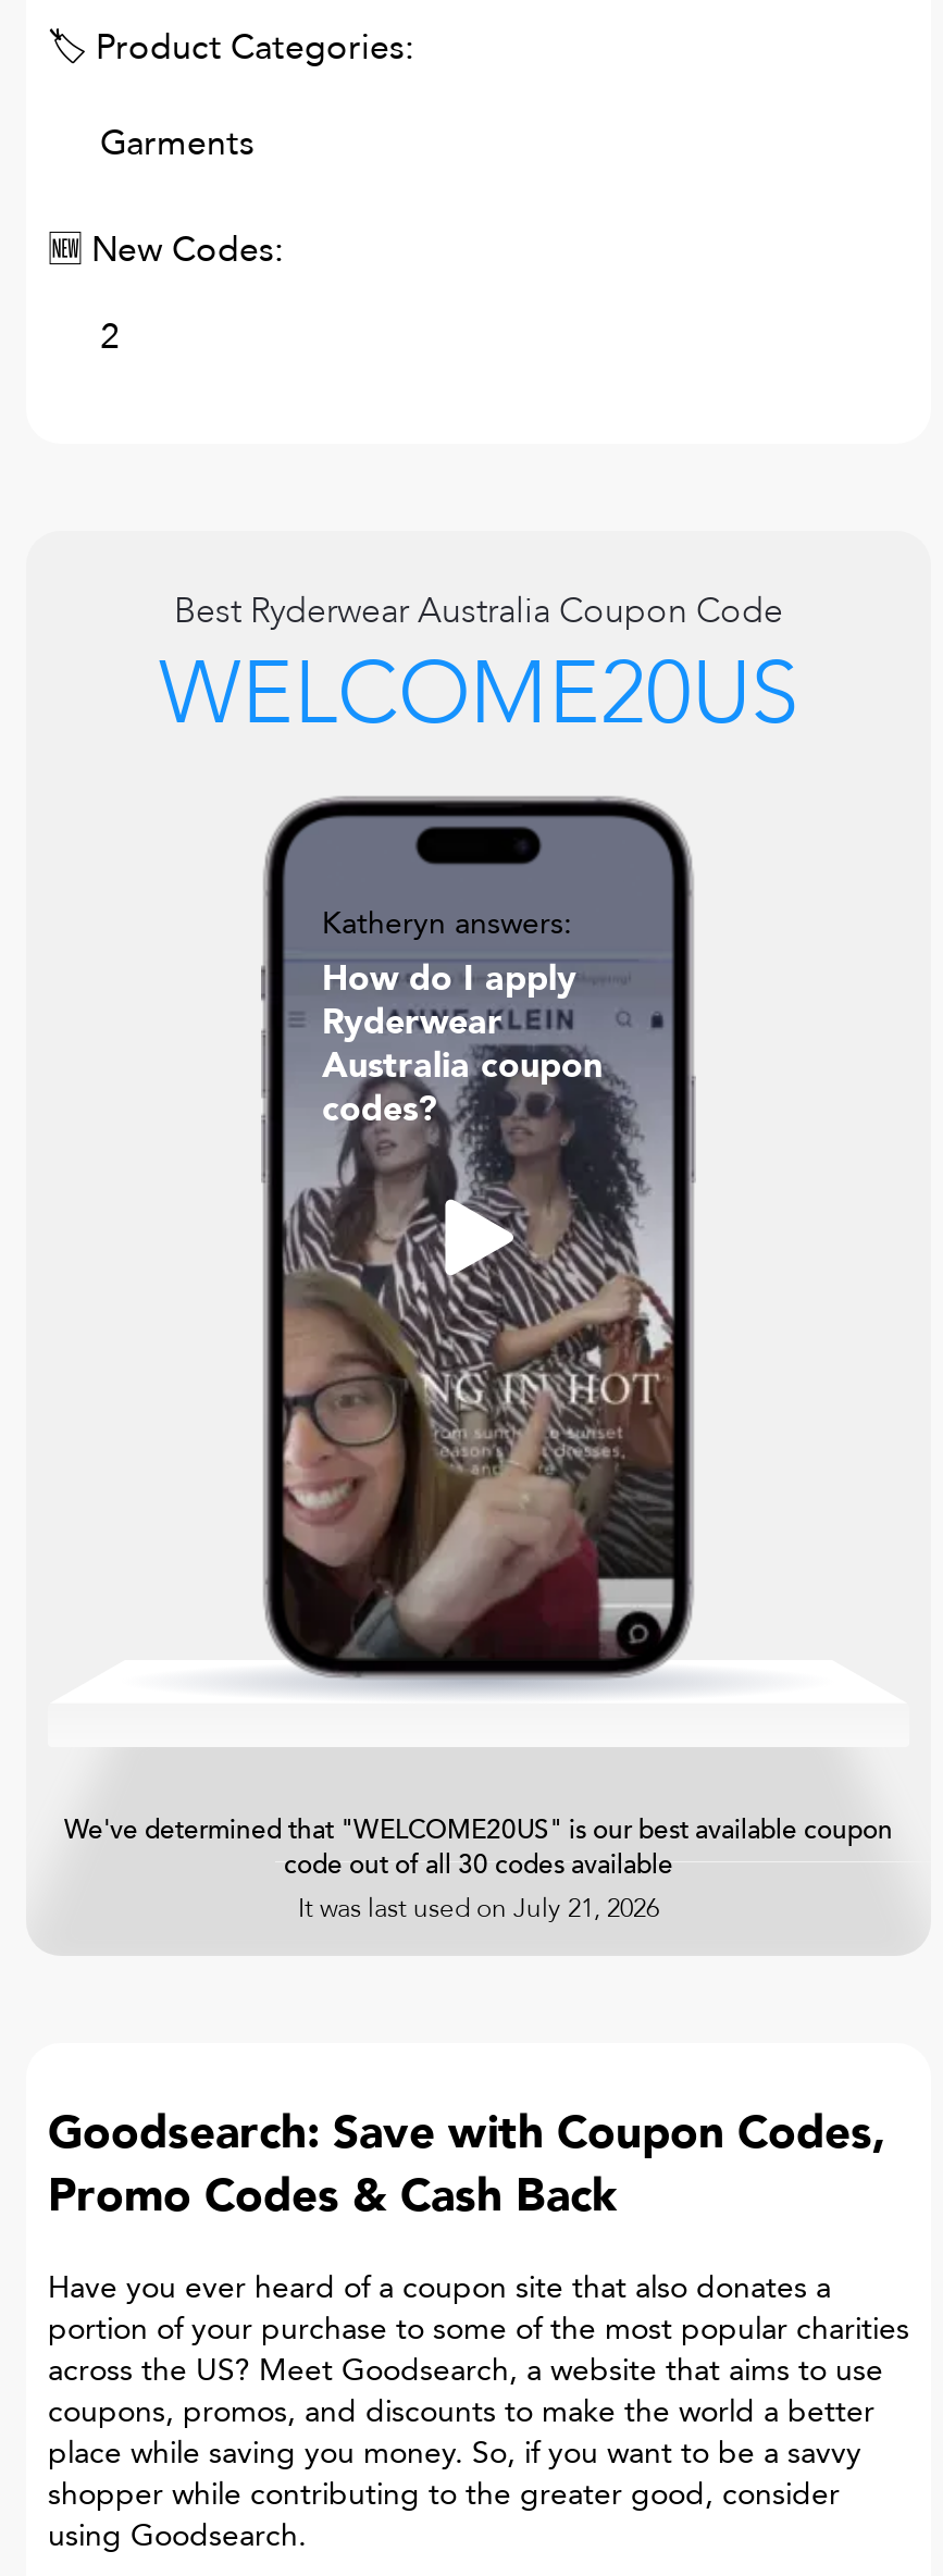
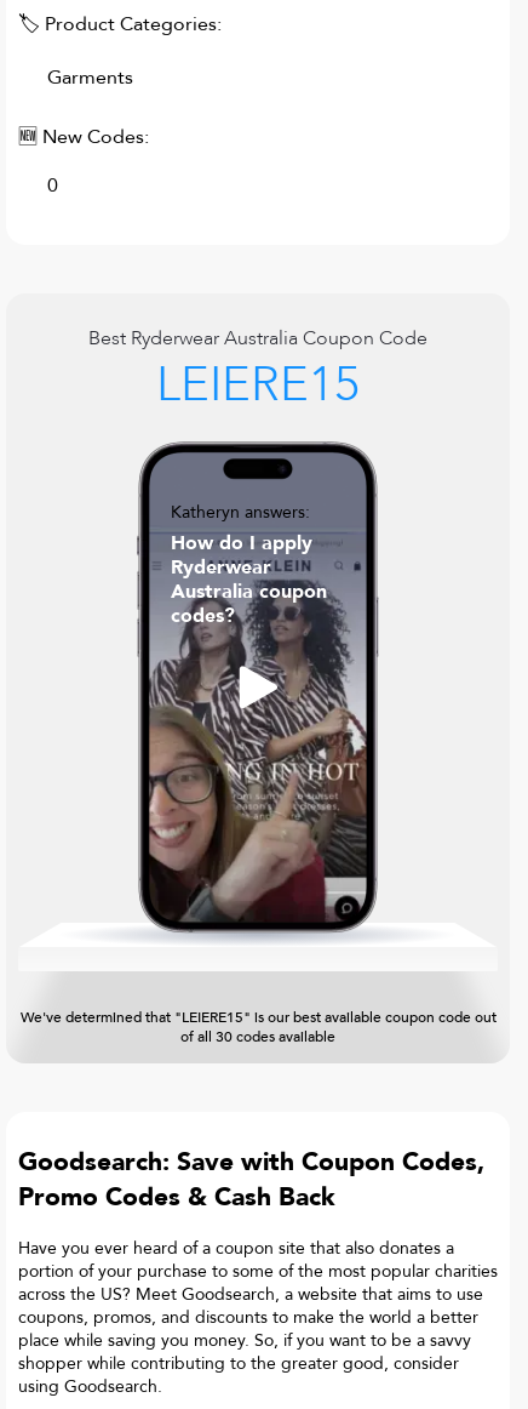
[100,313,120,361] 2 -> [47,172,58,199] 0
[159,635,798,755] WELCOME20US -> [156,352,360,418] LEIERE15
[64,1812,893,1925] We've determined that "WELCOME20US" is our best available coupon | code out of all 30 codes available | It was last used on July 21, 2026 -> [20,1008,496,1046] We've determined that "LEIERE15" is our best available coupon code out | of all 30 codes available

